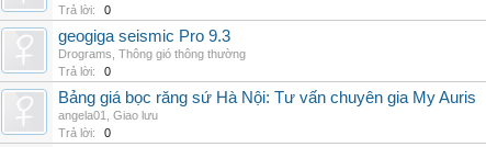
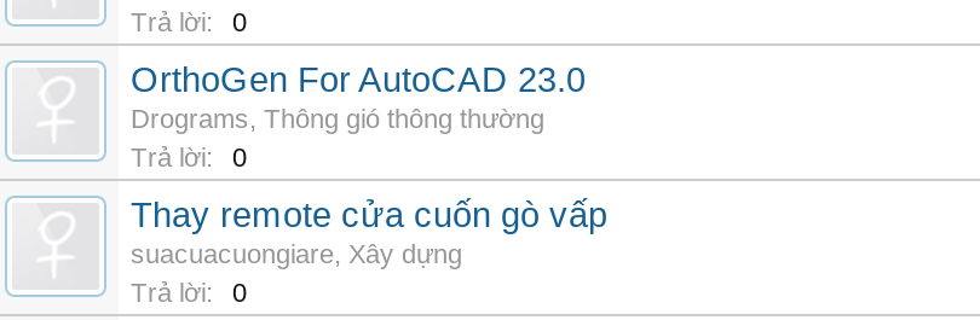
[58,27,230,45] geogiga seismic Pro 9.3 -> [131,60,586,99] OrthoGen For AutoCAD 23.0
[58,89,476,122] Bảng giá bọc răng sứ Hà Nội: Tư vấn chuyên gia My Auris | angela01, Giao lưu -> [131,196,607,268] Thay remote cửa cuốn gò vấp | suacuacuongiare, Xây dựng

